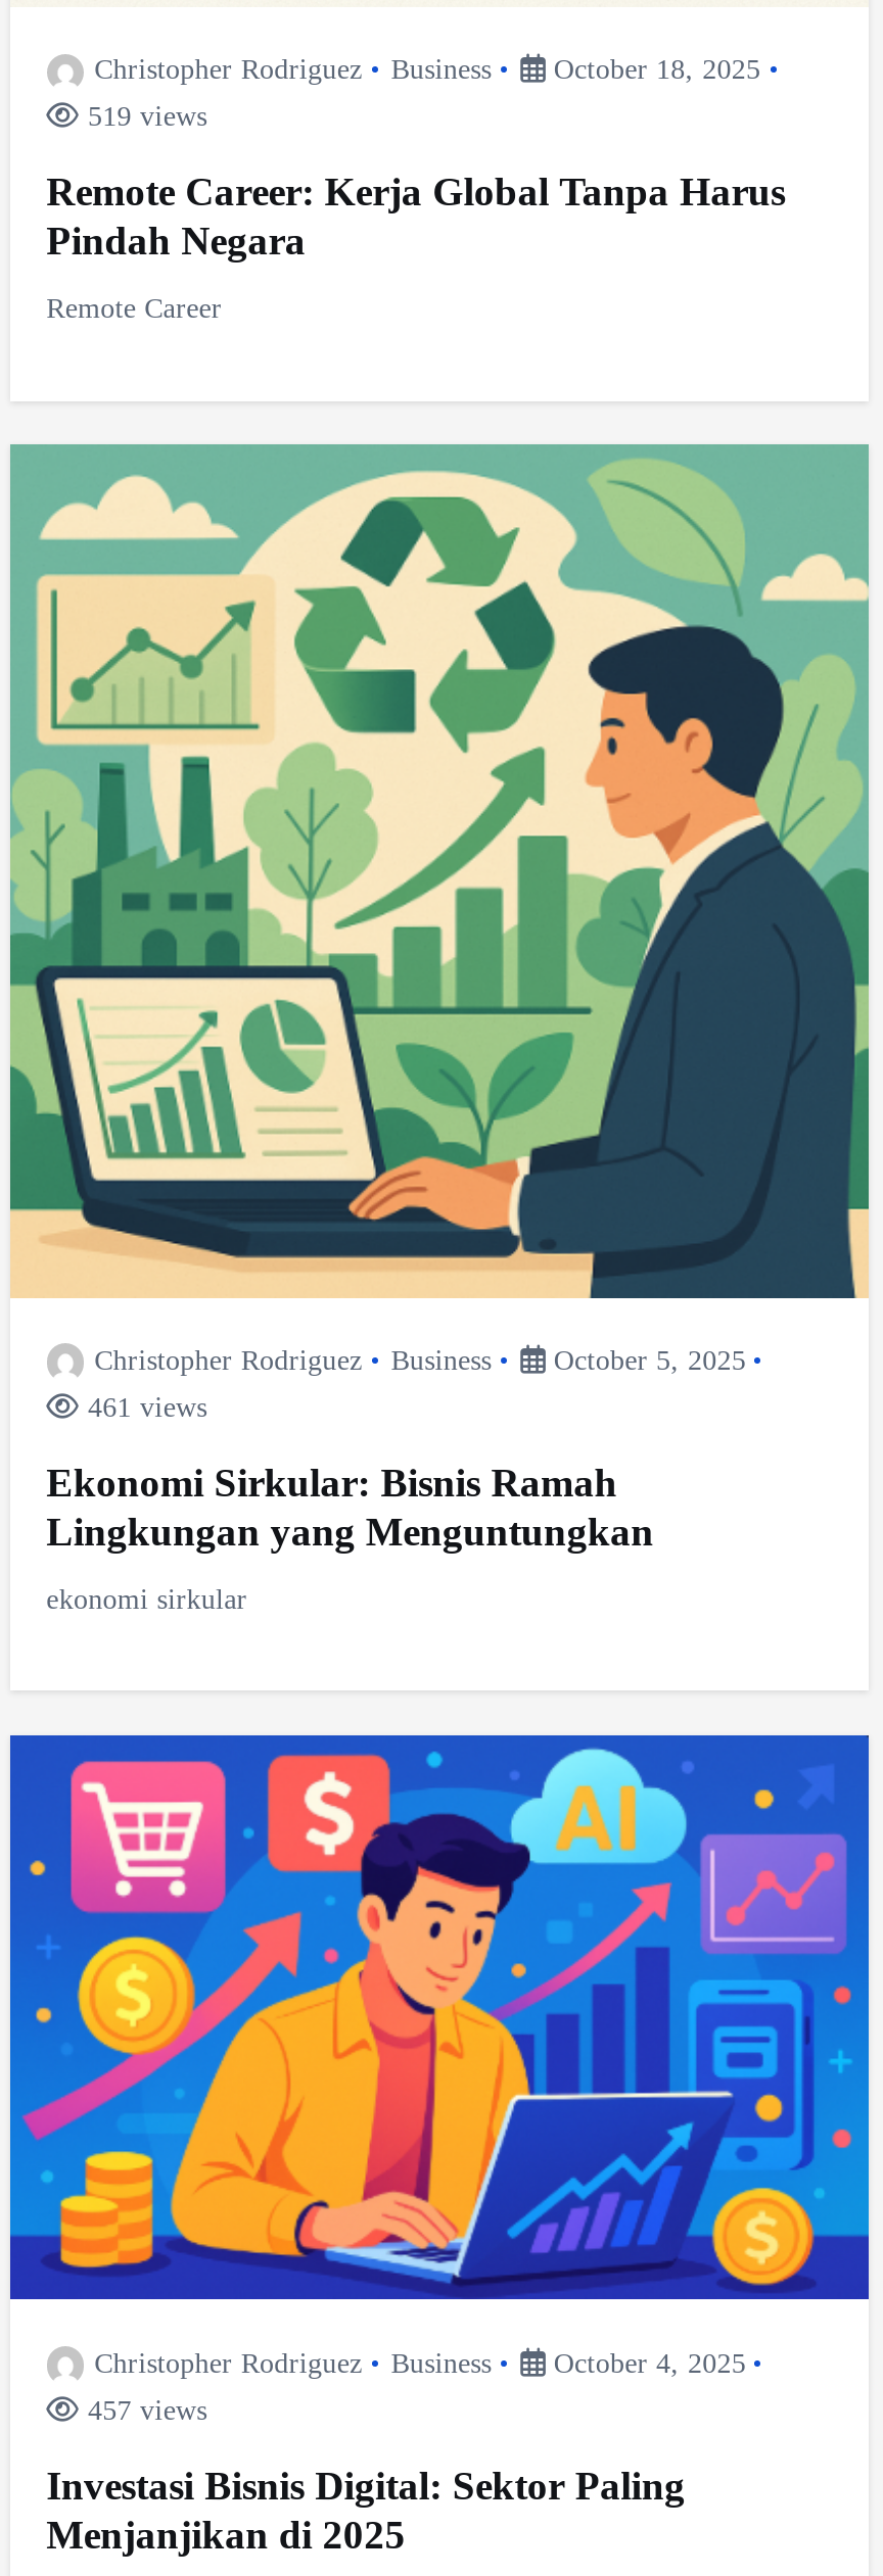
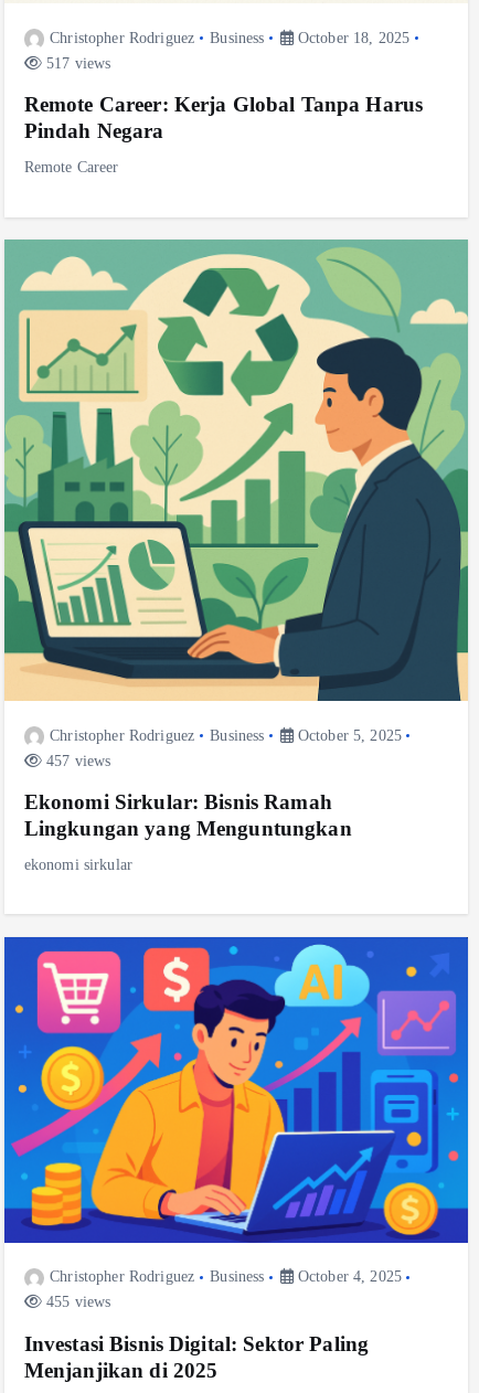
[79,102,207,132] 519 views -> [42,55,111,71] 517 views
[79,1392,207,1423] 461 views -> [42,752,111,769] 457 views
[79,2395,207,2426] 457 views -> [42,1294,111,1311] 455 views

